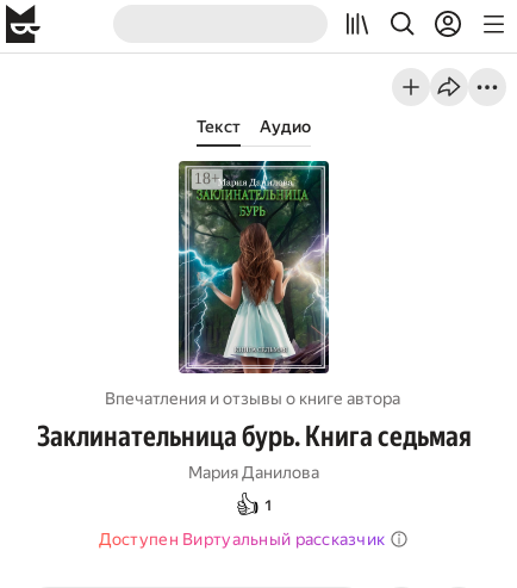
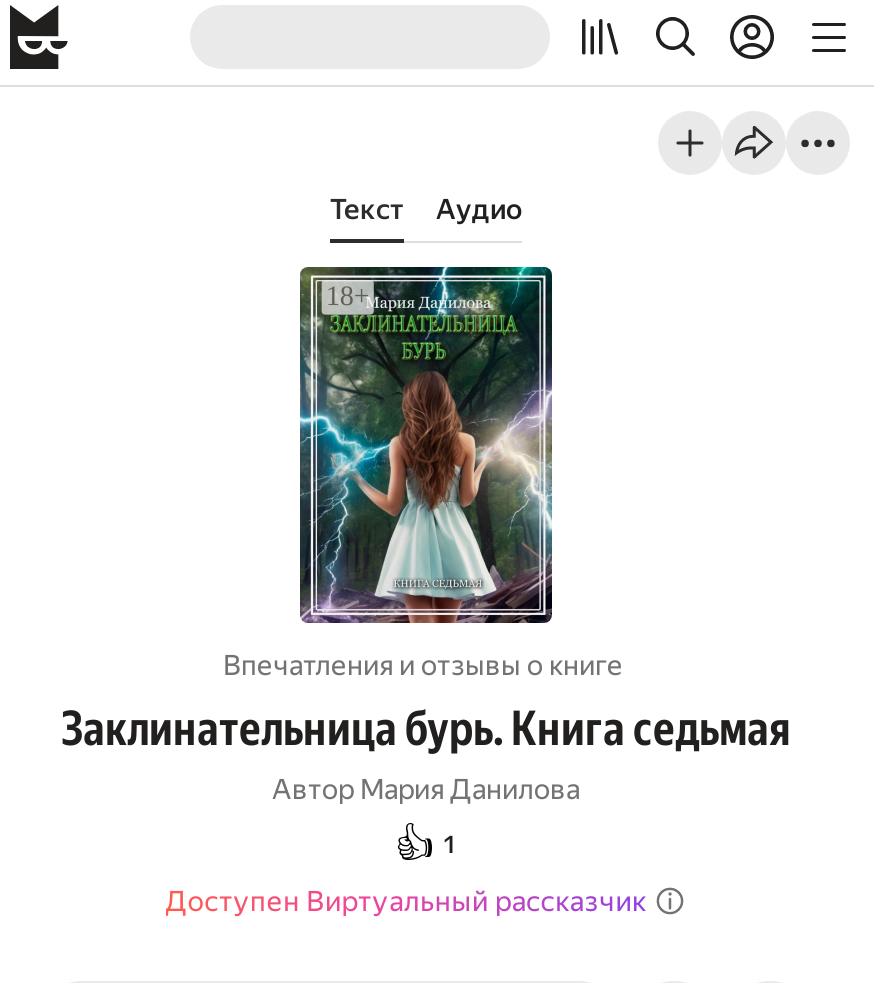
[104,389,400,408] Впечатления и отзывы о книге автора -> [223,649,623,681] Впечатления и отзывы о книге
[188,463,319,482] Мария Данилова -> [272,773,580,805] Автор Мария Данилова

